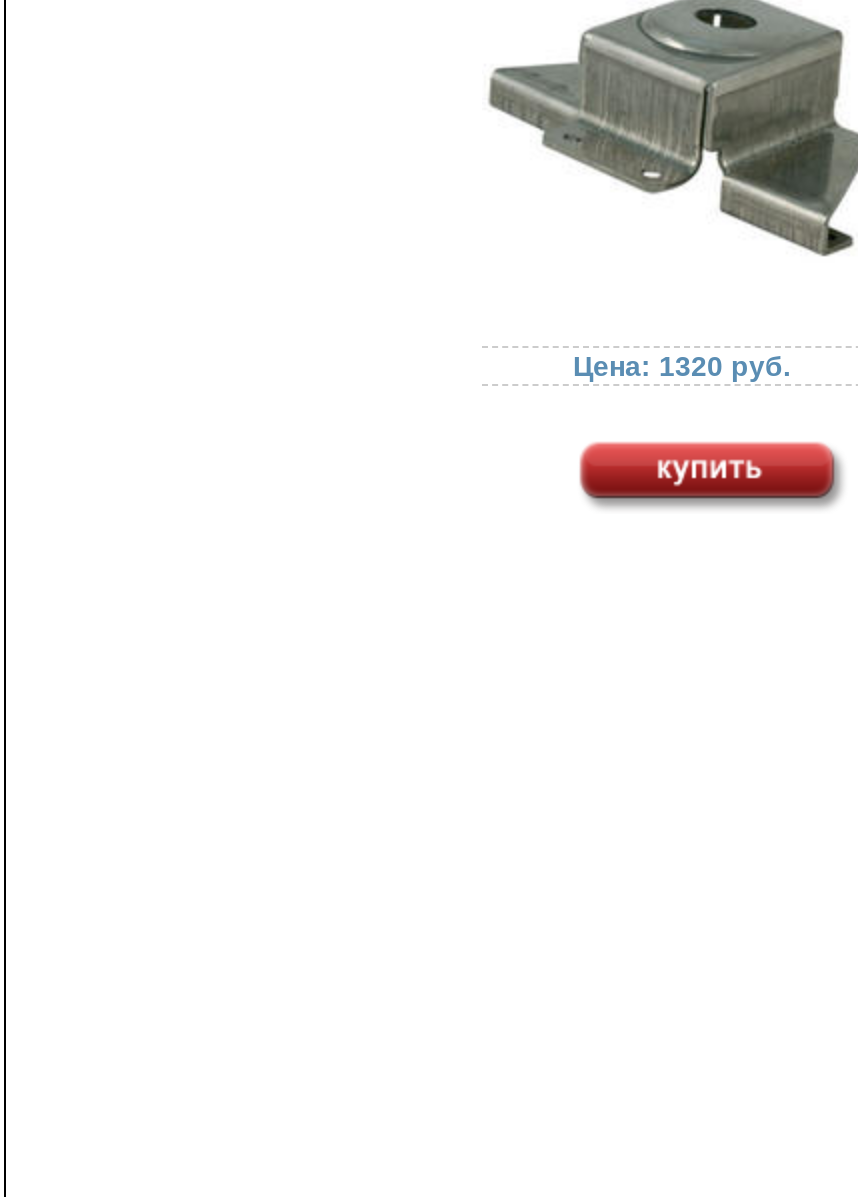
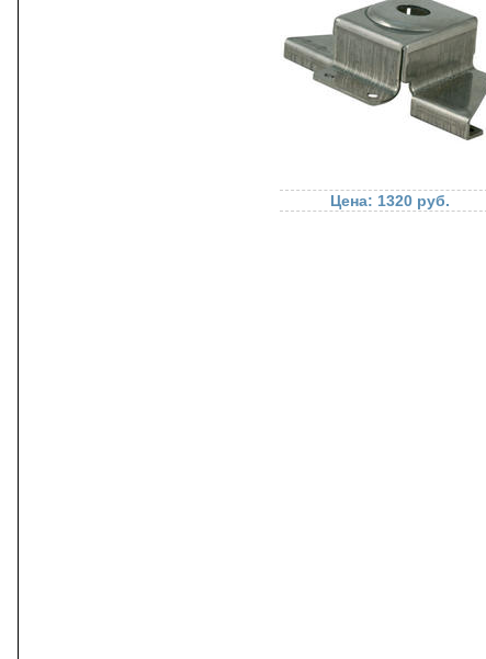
[578,440,844,510] [image] -> none

